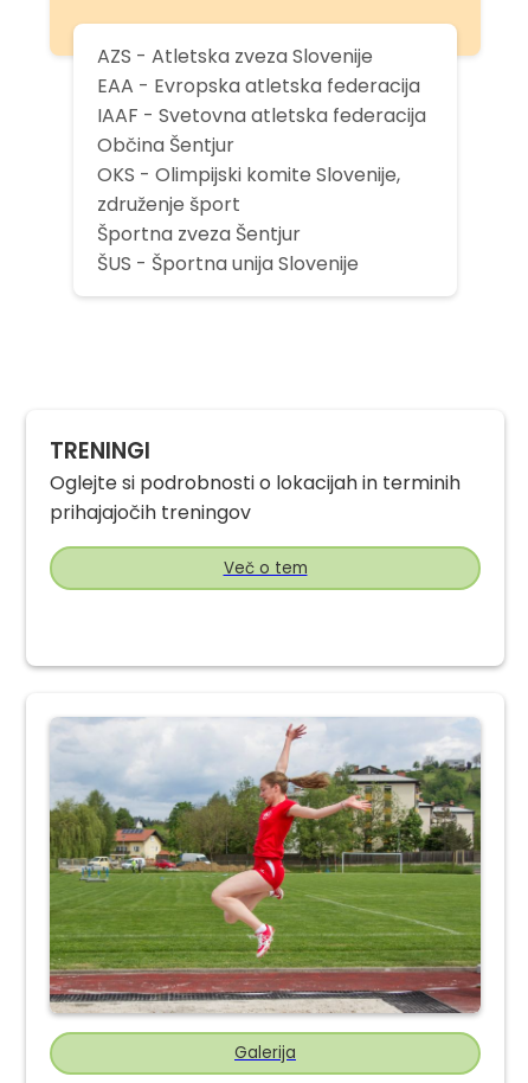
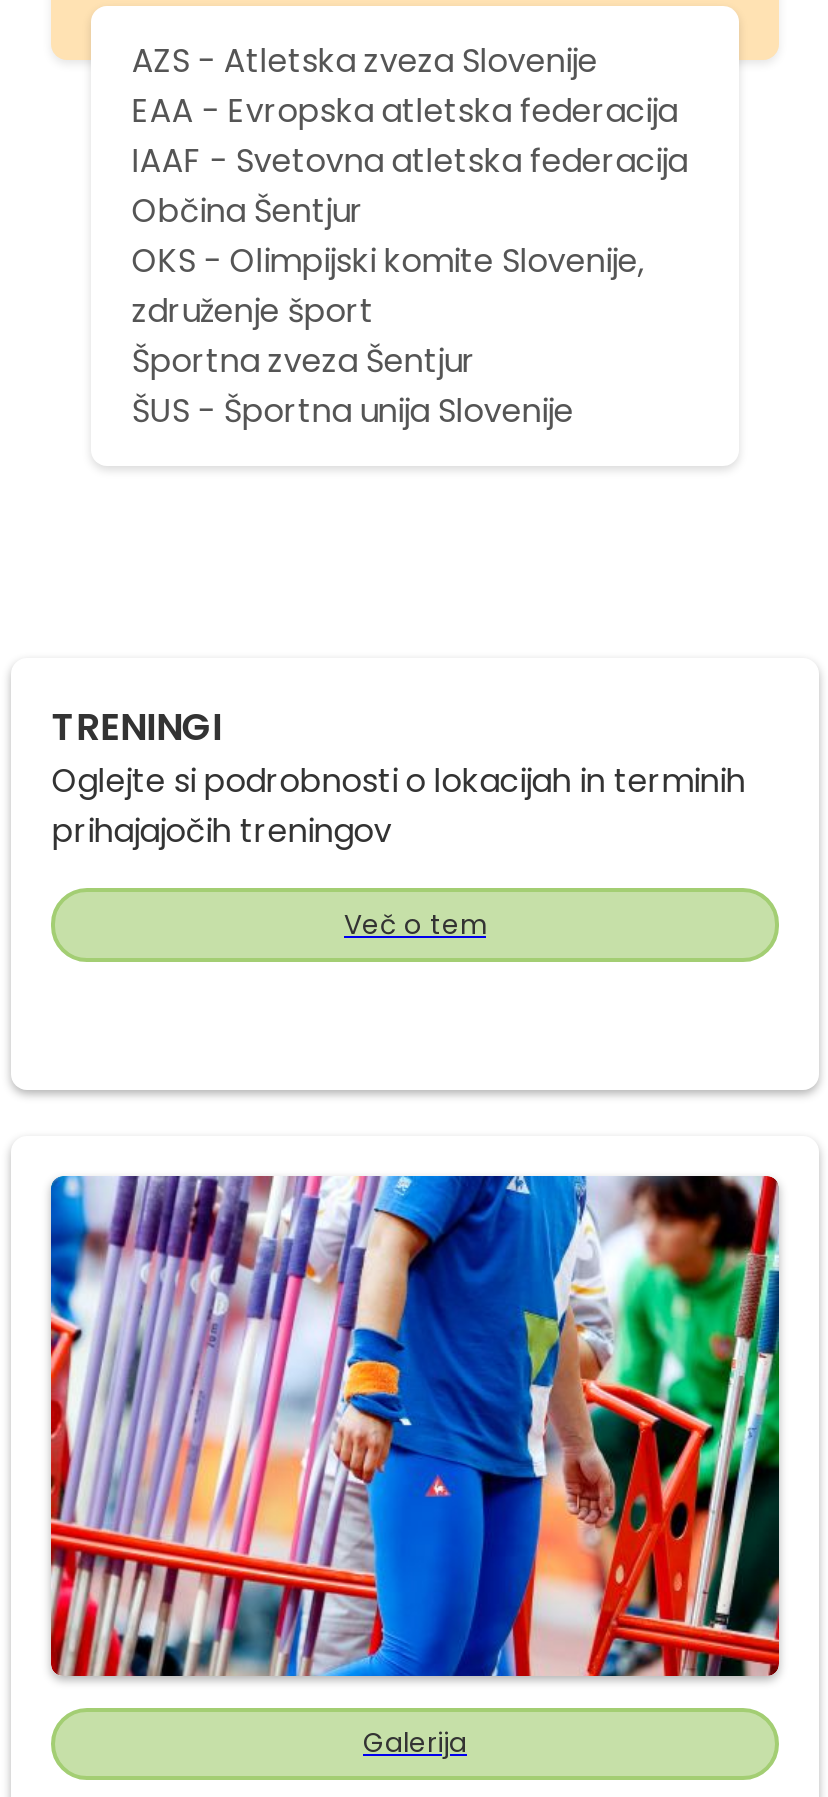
[49,717,482,1014] [image] -> [49,1174,781,1678] [image]

